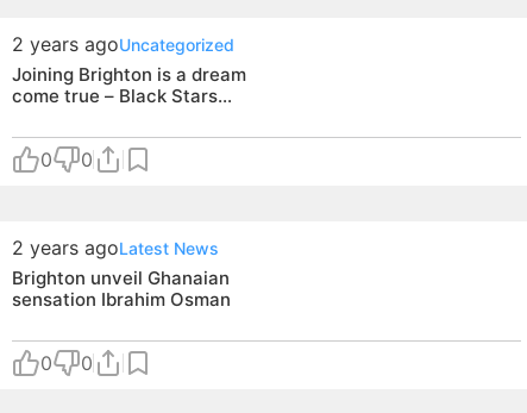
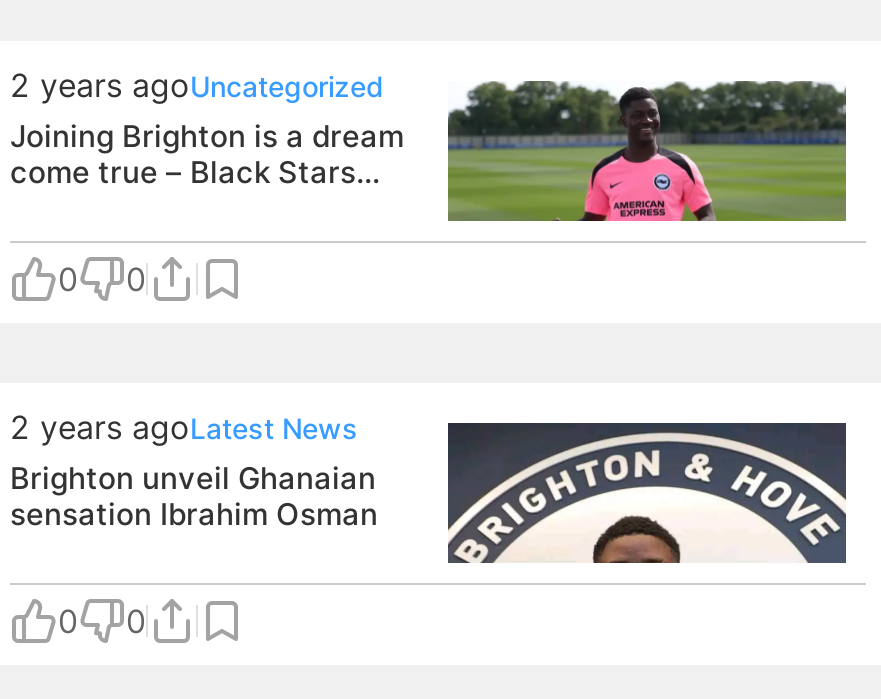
none -> [446,79,848,223] [image]
none -> [446,421,848,565] [image]

